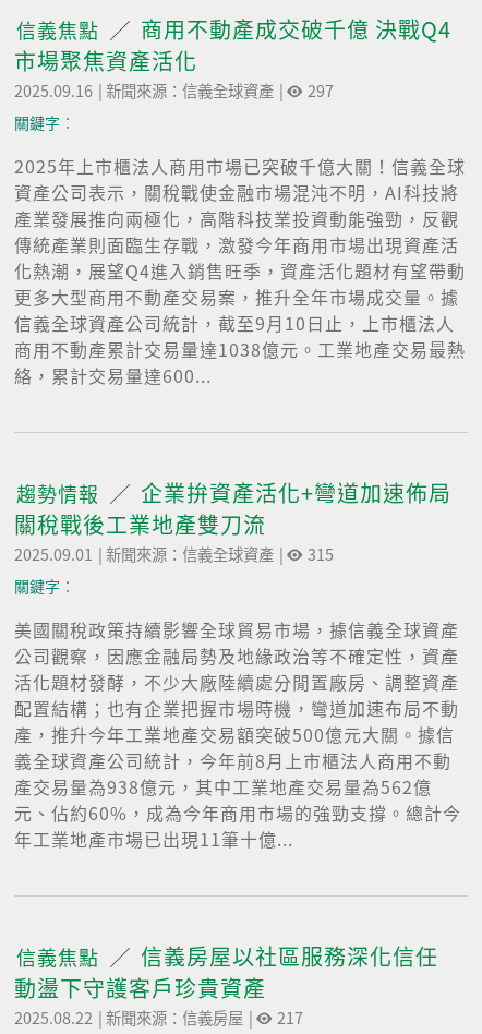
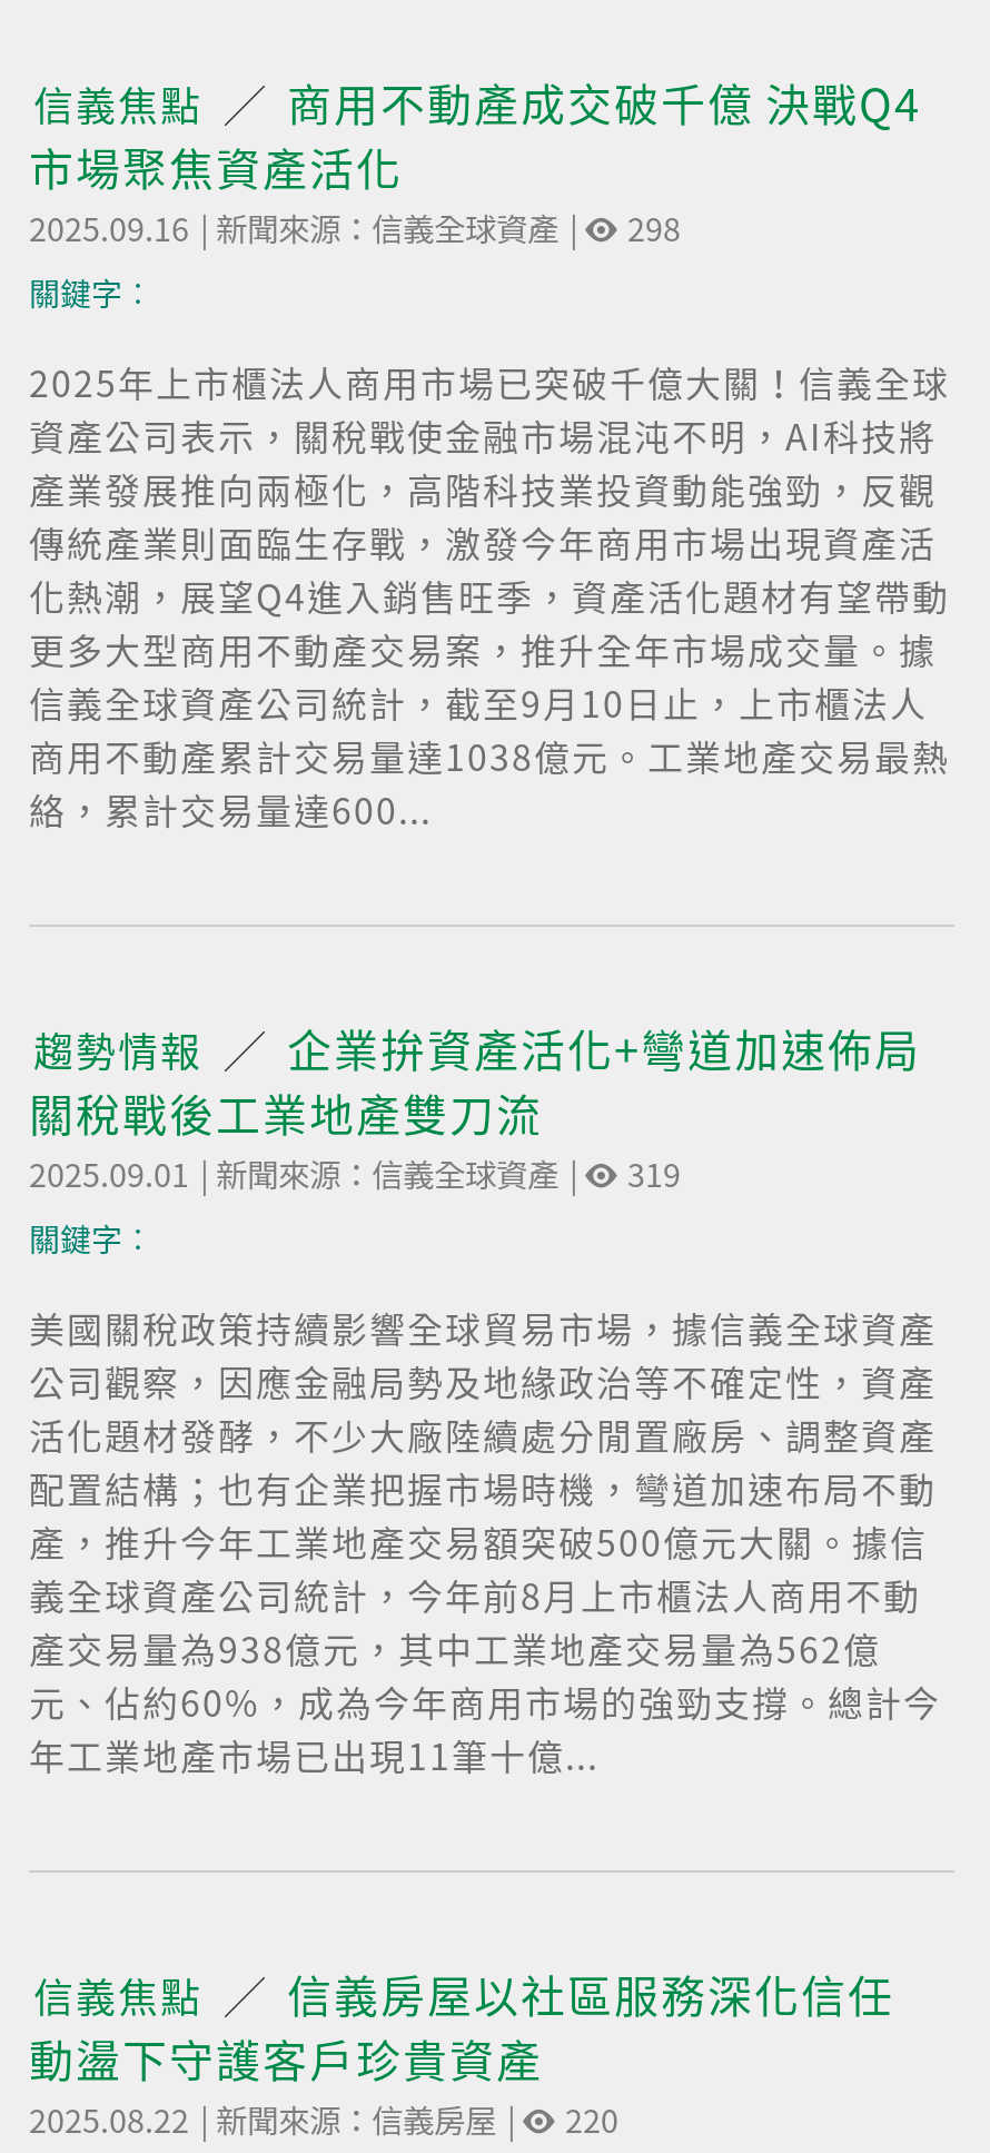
[308,79,334,103] 297 -> [627,204,681,253] 298
[308,542,334,566] 315 -> [627,1149,681,1198] 319
[277,1006,303,1030] 217 -> [565,2095,618,2144] 220

